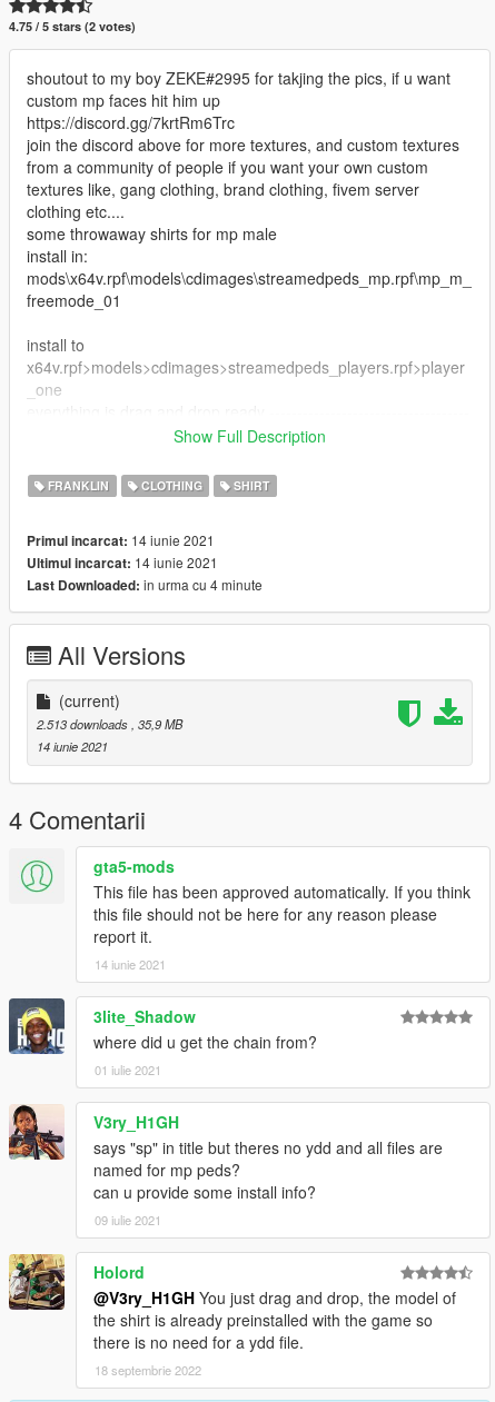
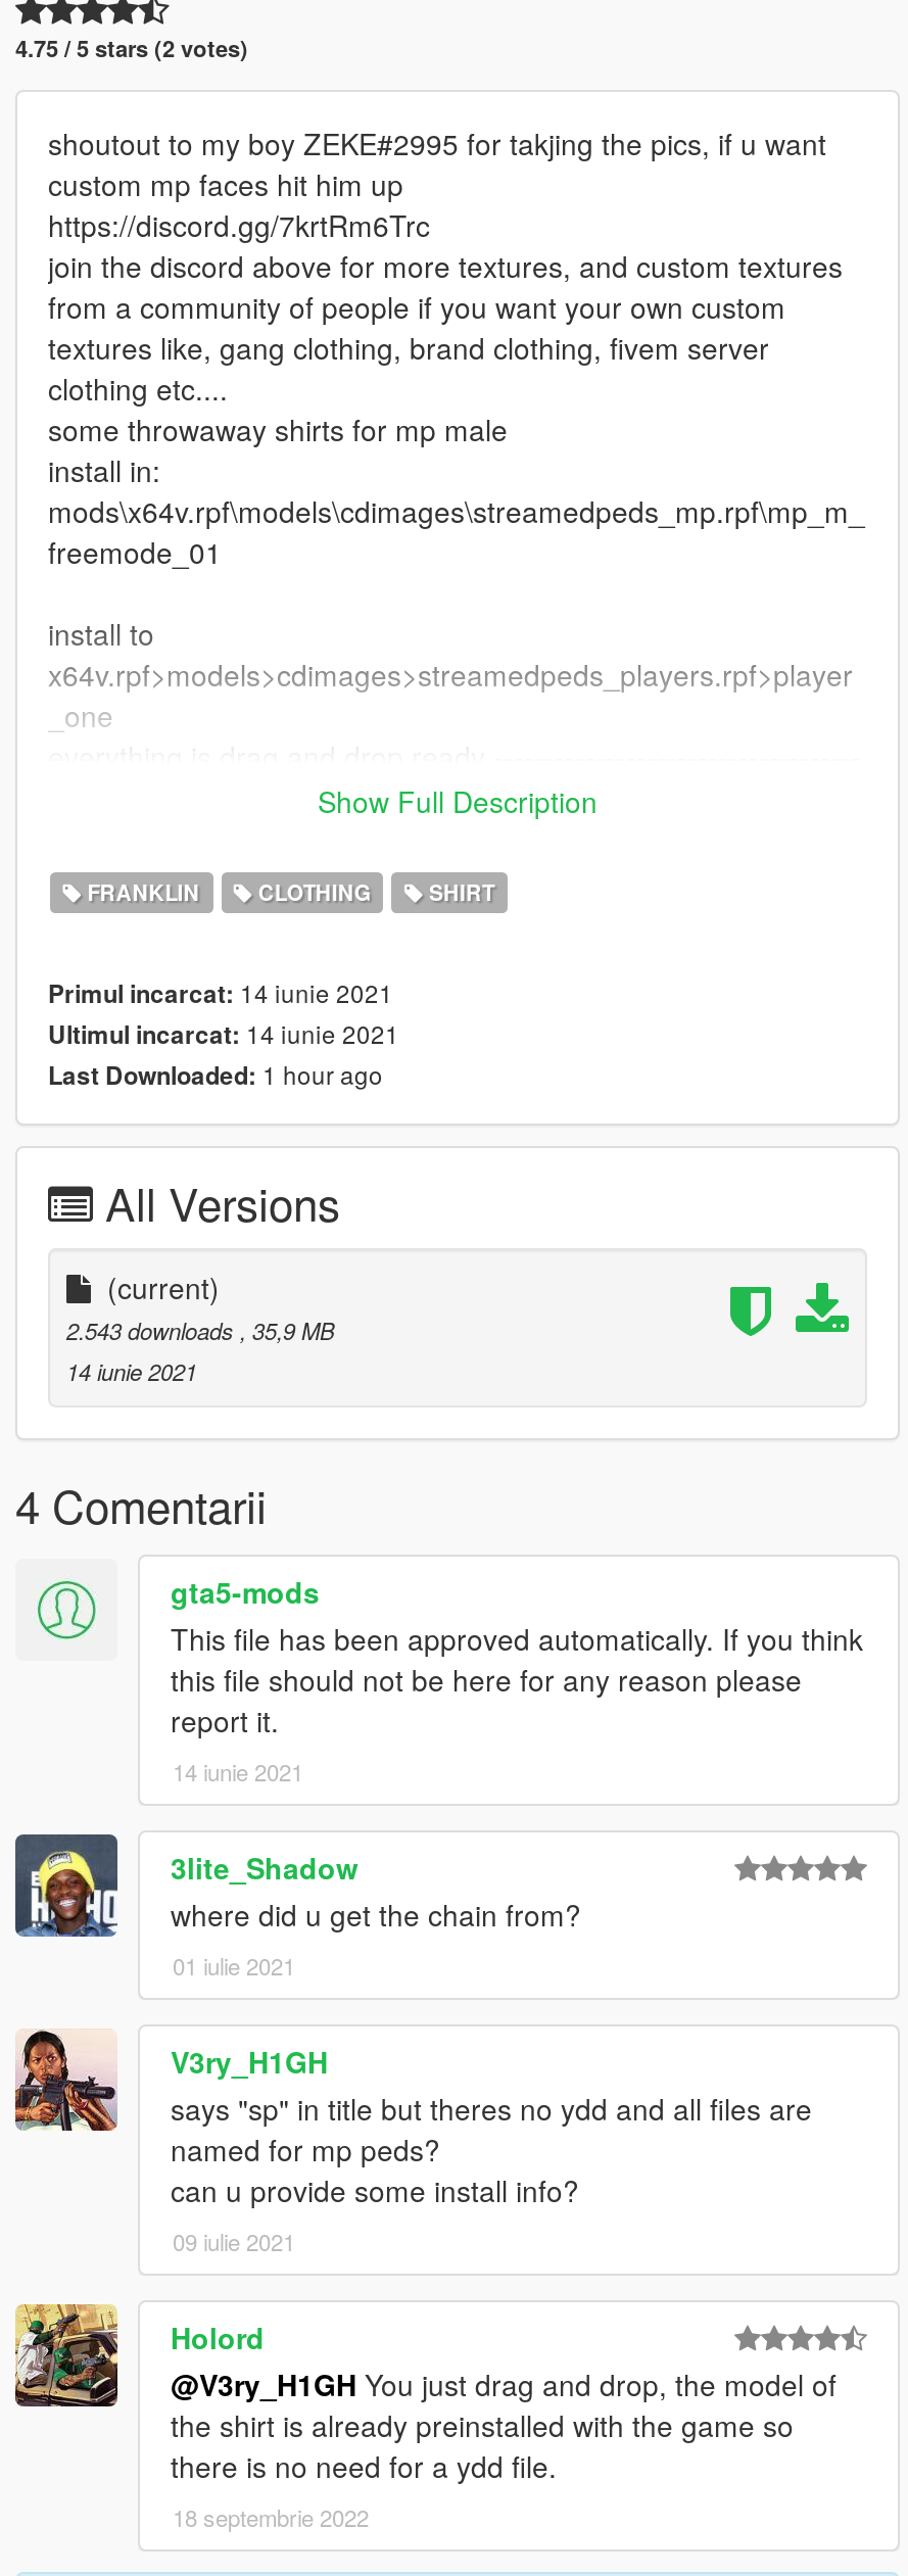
[27,575,263,595] Last Downloaded: in urma cu 4 minute -> [48,1056,383,1093] Last Downloaded: 1 hour ago
[37,715,182,733] 2.513 downloads, 35,9 MB -> [66,1313,334,1346] 2.543 downloads, 35,9 MB

